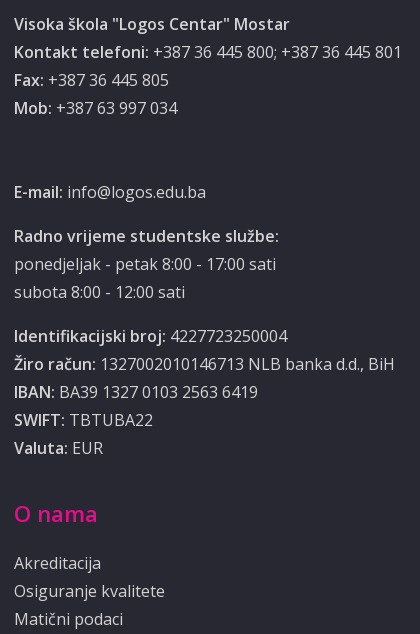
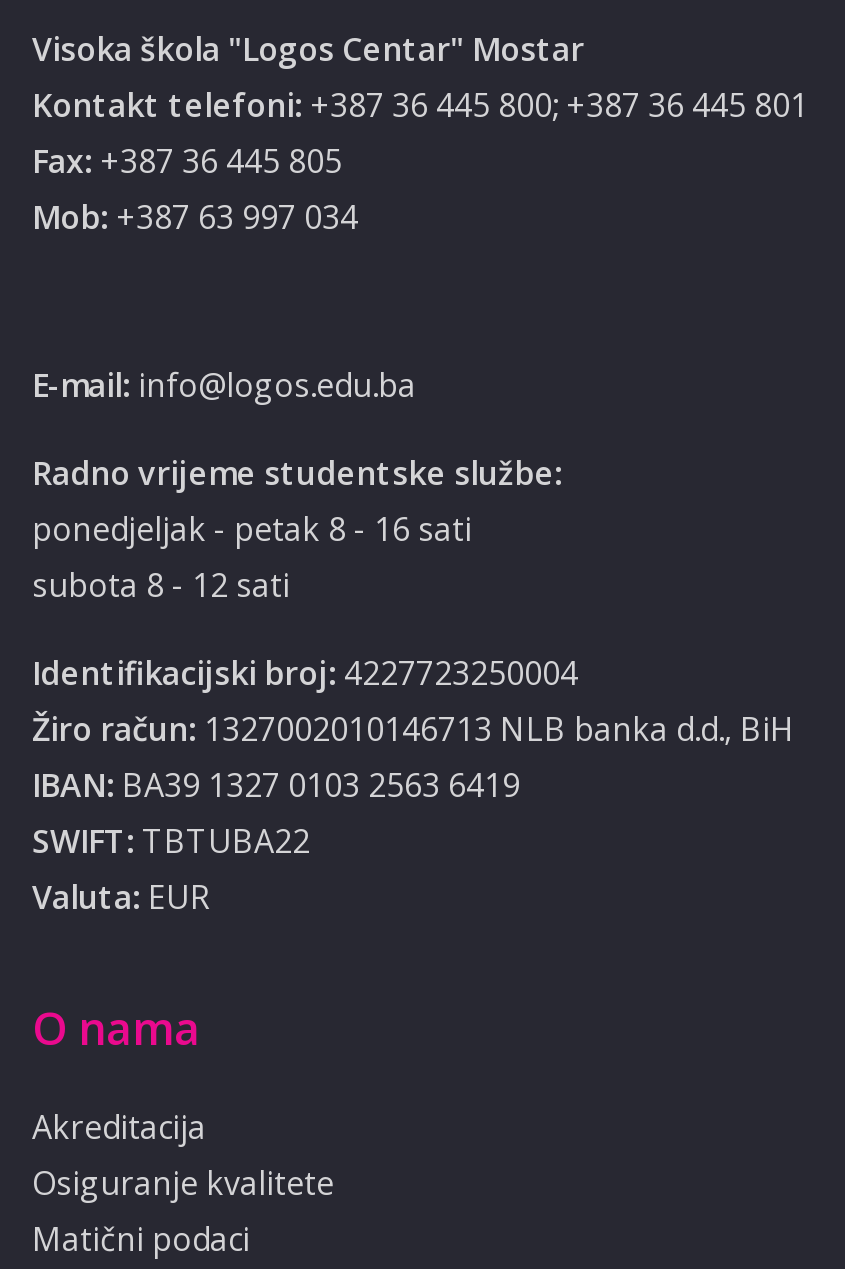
[14,253,276,275] ponedjeljak - petak 8:00 - 17:00 sati -> [32,506,472,550] ponedjeljak - petak 8 - 16 sati
[14,281,185,303] subota 8:00 - 12:00 sati -> [32,562,290,606] subota 8 - 12 sati

